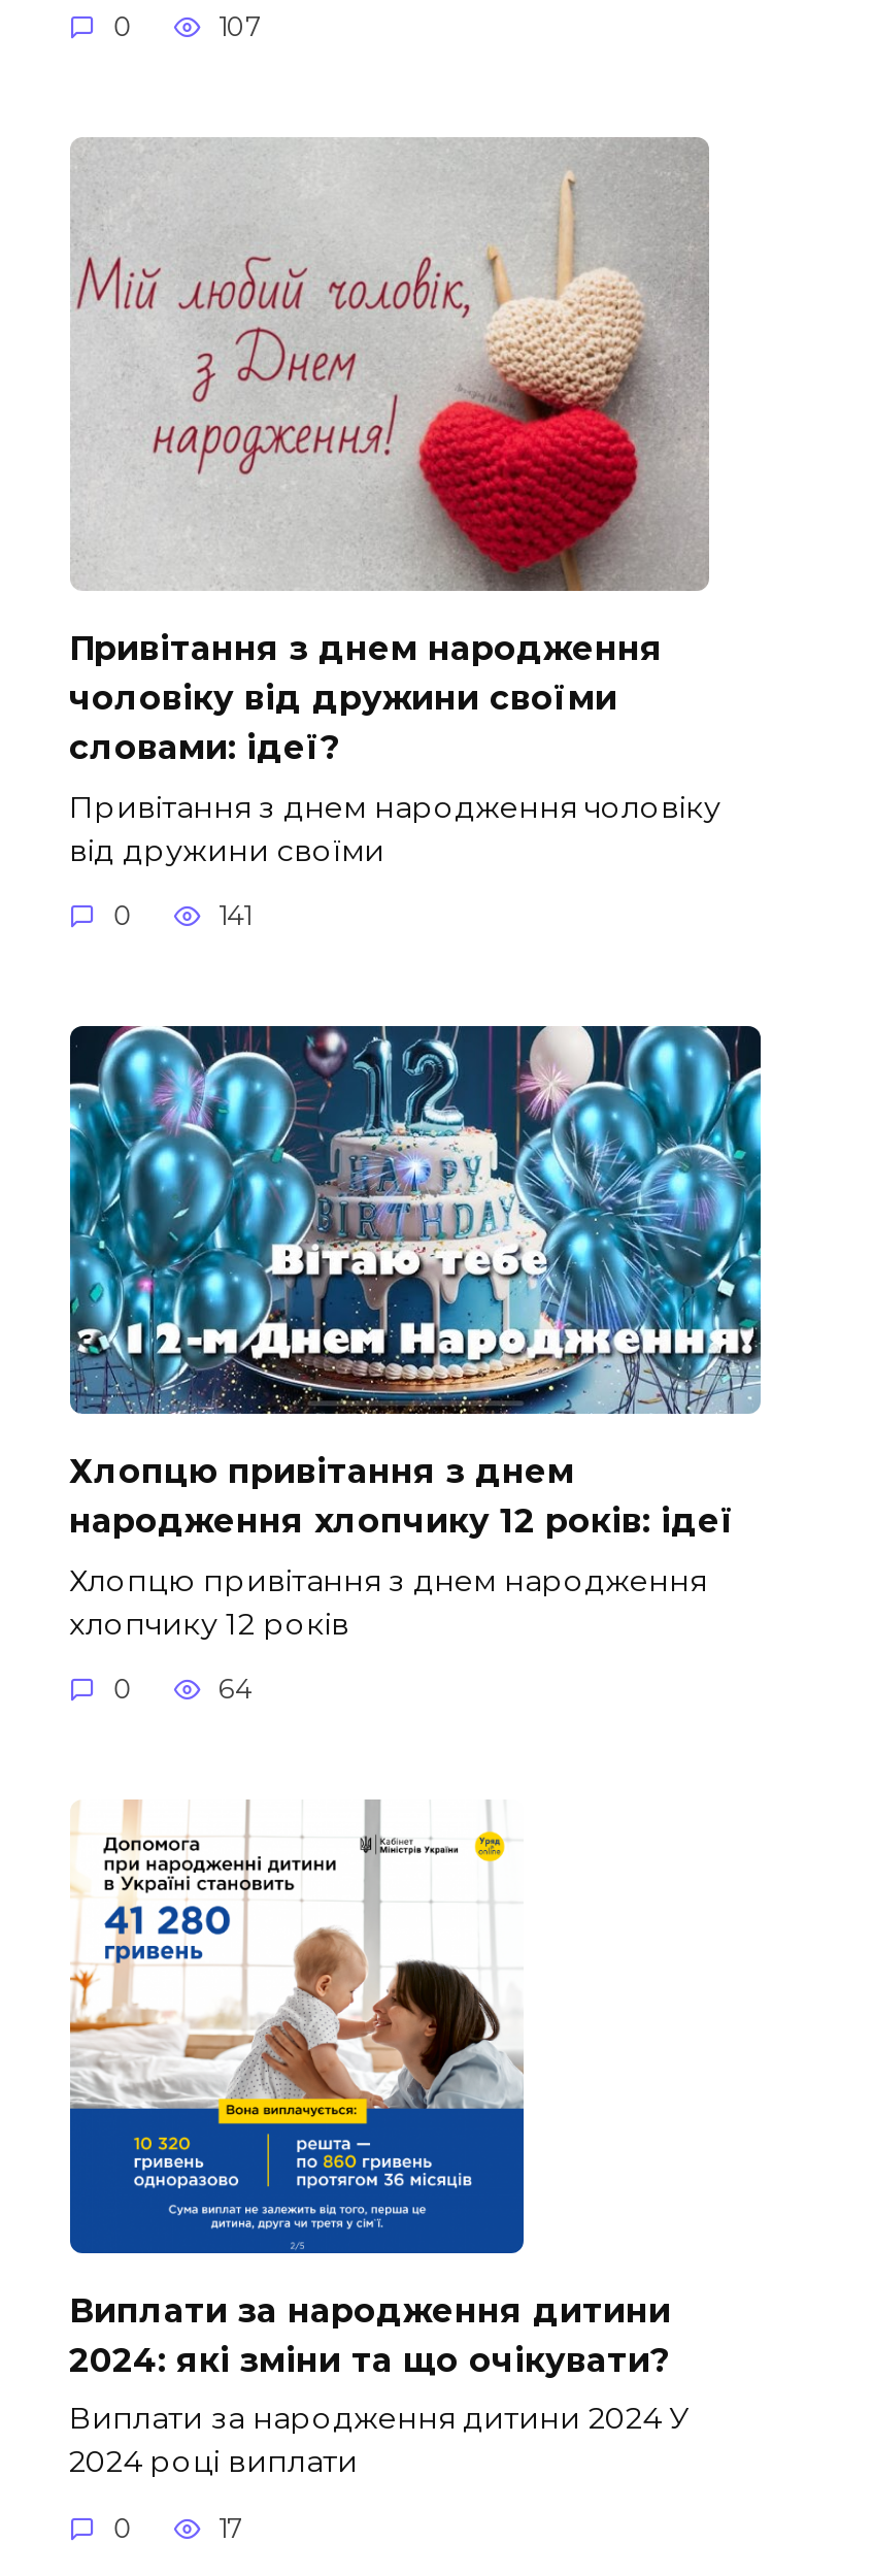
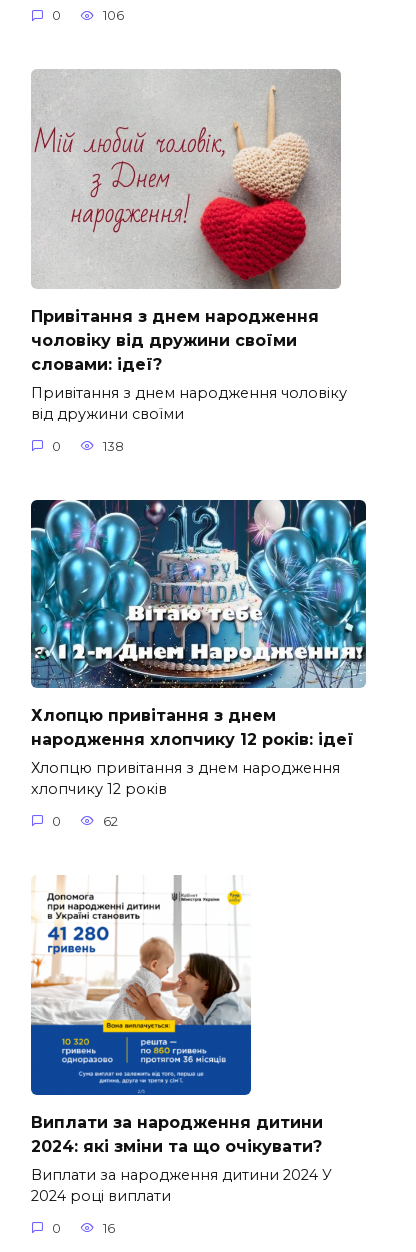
[219,12,260,43] 107 -> [103,8,124,23] 106
[219,901,251,932] 141 -> [103,439,124,454] 138
[219,1675,251,1705] 64 -> [103,814,118,829] 62
[219,2513,241,2544] 17 -> [103,1220,115,1235] 16

